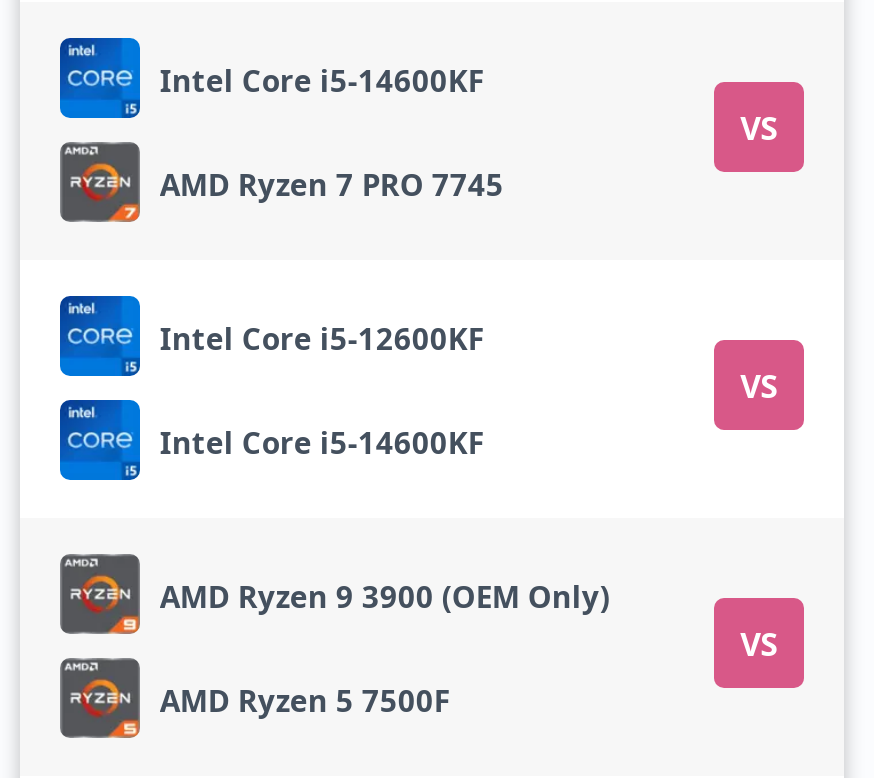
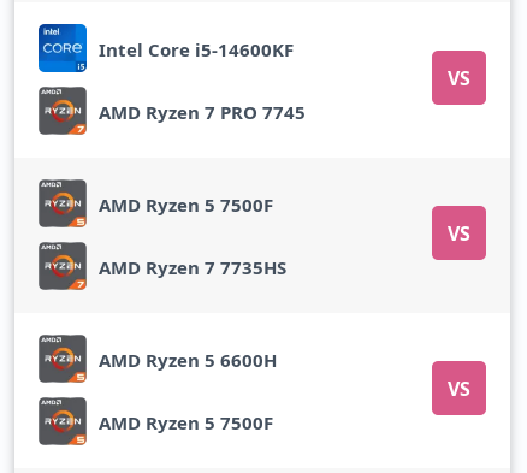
[58,294,484,378] [image] | Intel Core i5-12600KF -> [37,178,273,229] [image] | AMD Ryzen 5 7500F
[58,398,484,482] [image] | Intel Core i5-14600KF -> [37,241,286,291] [image] | AMD Ryzen 7 7735HS
[160,575,610,615] AMD Ryzen 9 3900 (OEM Only) -> [99,347,277,371] AMD Ryzen 5 6600H

